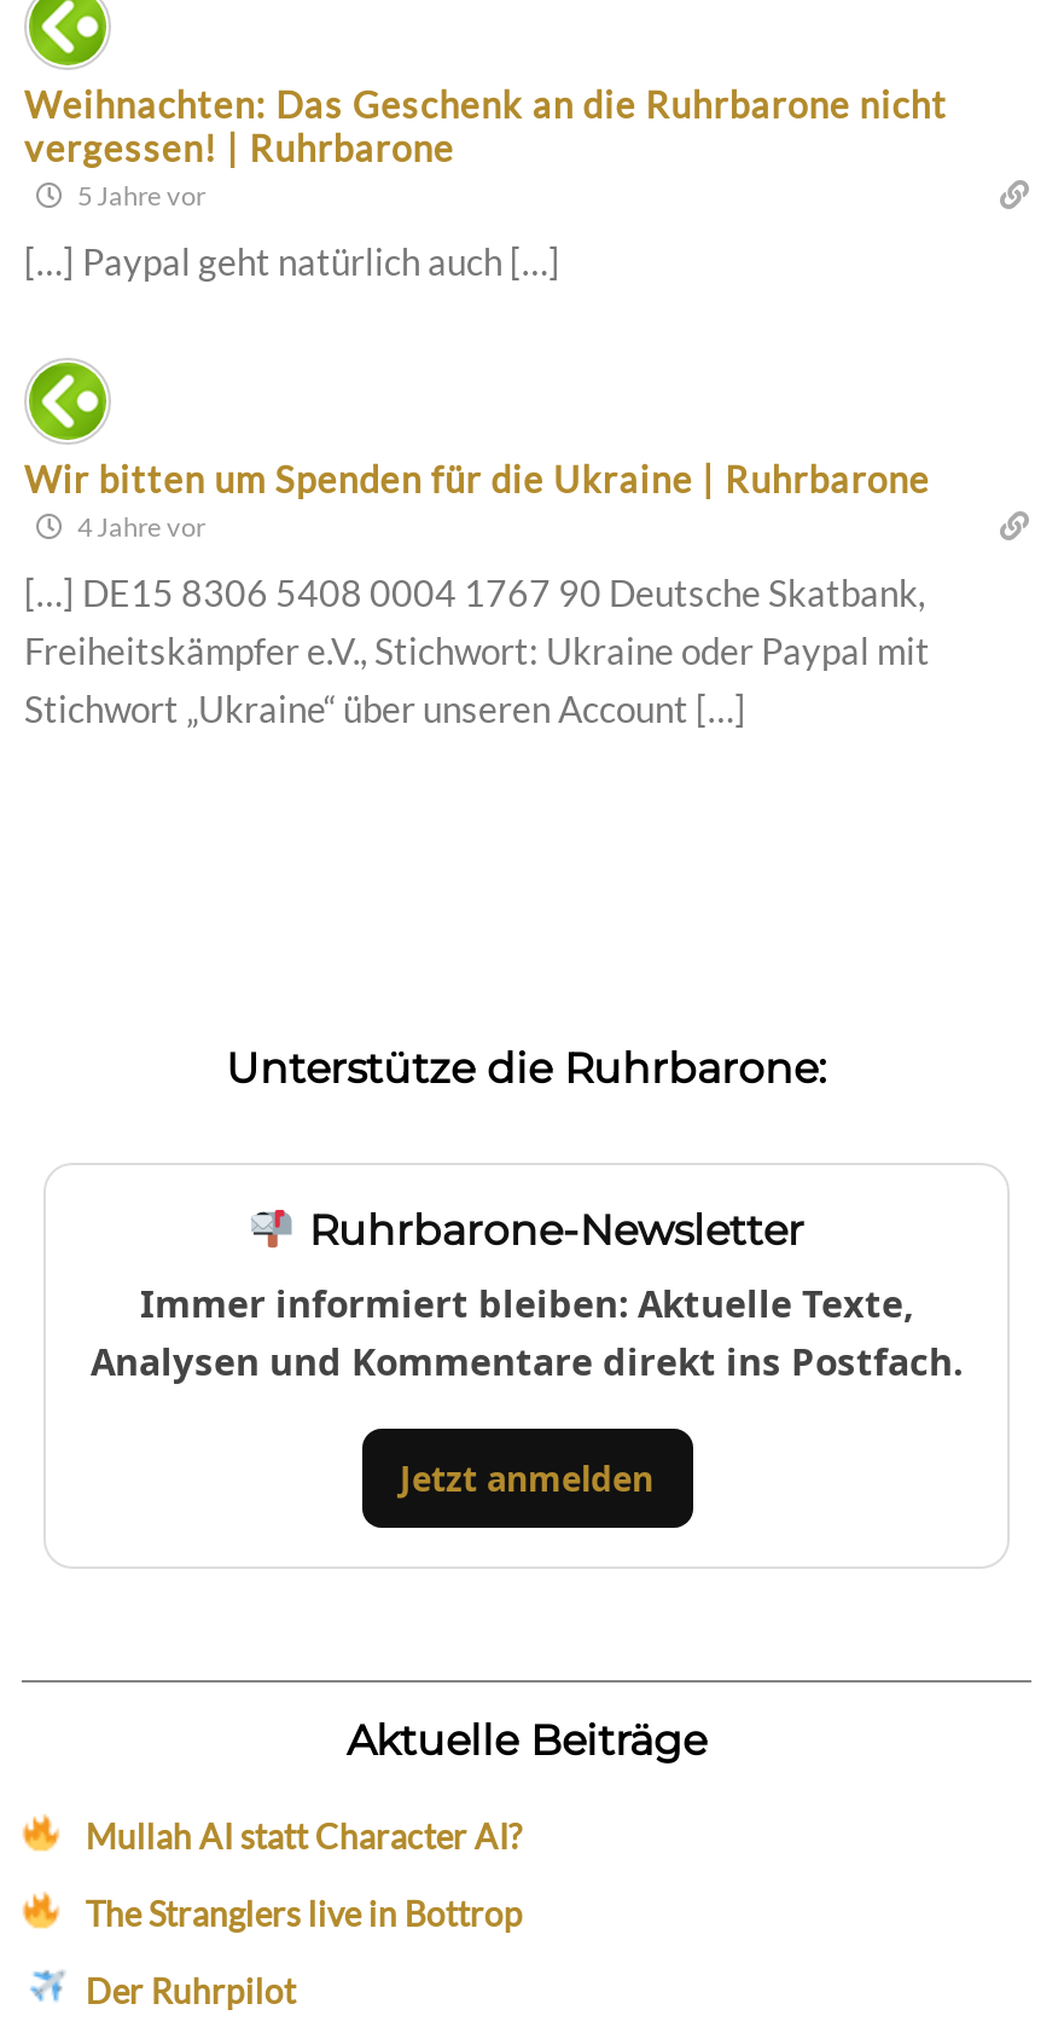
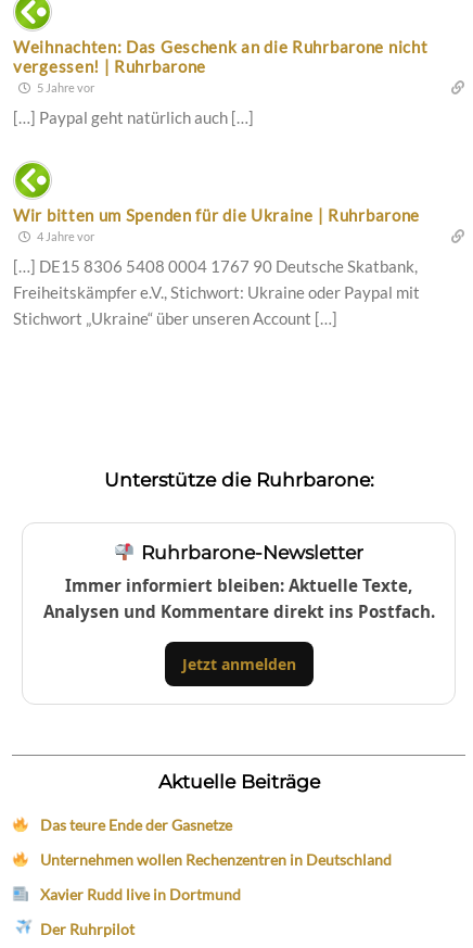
[86,1816,523,1934] Mullah AI statt Character AI? | The Stranglers live in Bottrop -> [41,816,392,903] Das teure Ende der Gasnetze | Unternehmen wollen Rechenzentren in Deutschland | Xavier Rudd live in Dortmund

